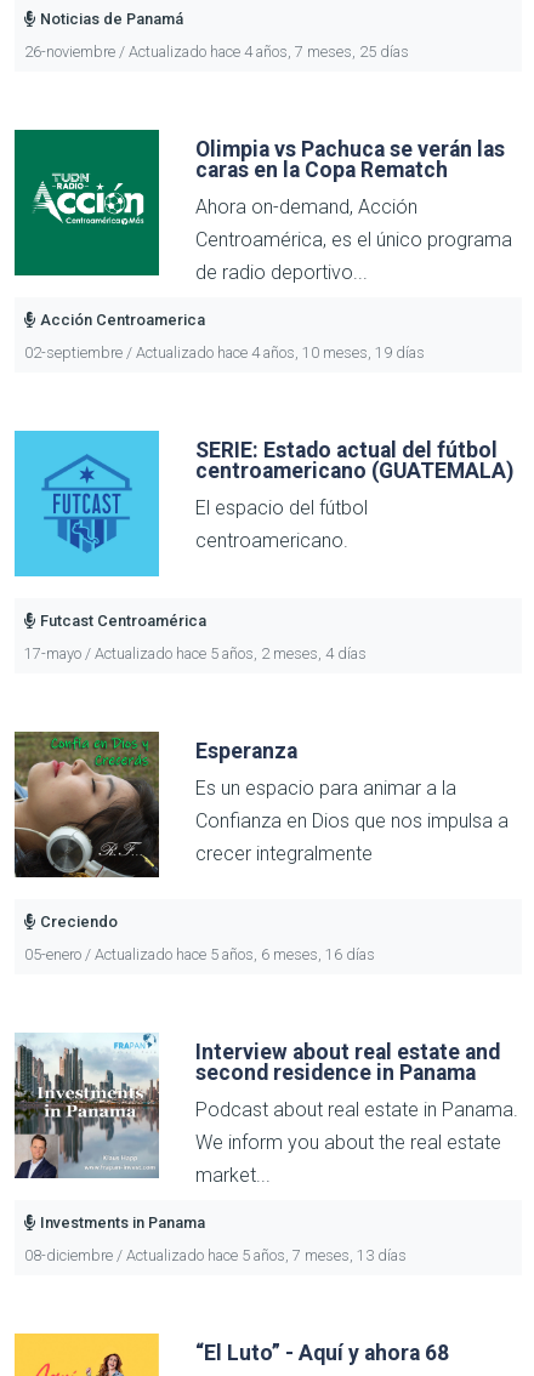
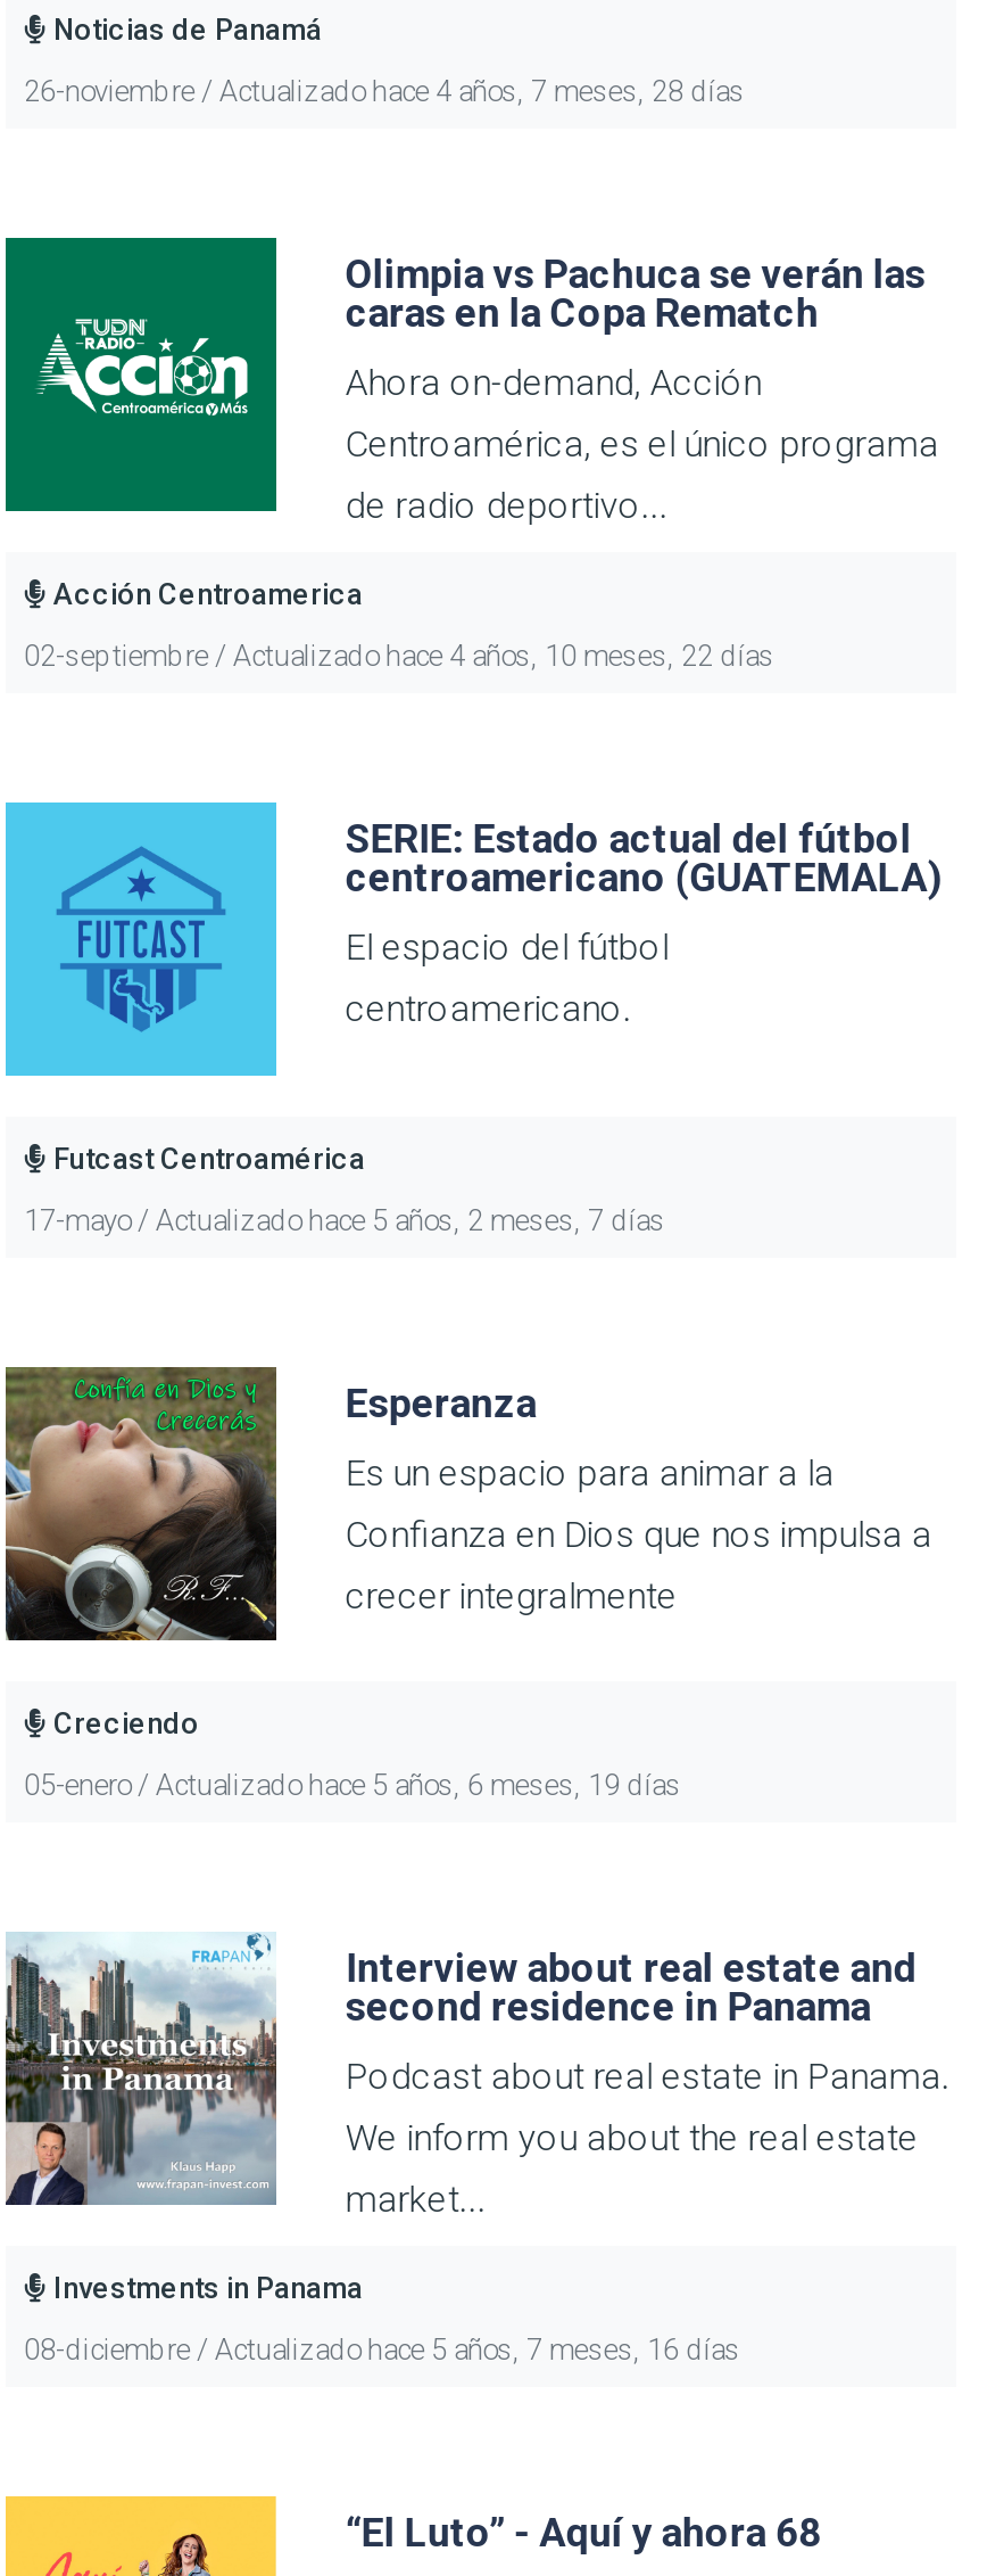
[24,43,409,61] 26-noviembre / Actualizado hace 4 años, 7 meses, 25 días -> [24,75,745,109] 26-noviembre / Actualizado hace 4 años, 7 meses, 28 días
[24,344,425,362] 02-septiembre / Actualizado hace 4 años, 10 meses, 19 días -> [24,640,774,674] 02-septiembre / Actualizado hace 4 años, 10 meses, 22 días
[24,645,367,663] 17-mayo / Actualizado hace 5 años, 2 meses, 4 días -> [24,1204,665,1238] 17-mayo / Actualizado hace 5 años, 2 meses, 7 días
[24,946,375,964] 05-enero / Actualizado hace 5 años, 6 meses, 16 días -> [24,1769,681,1803] 05-enero / Actualizado hace 5 años, 6 meses, 19 días
[24,1247,407,1265] 08-diciembre / Actualizado hace 5 años, 7 meses, 13 días -> [24,2333,740,2367] 08-diciembre / Actualizado hace 5 años, 7 meses, 16 días

